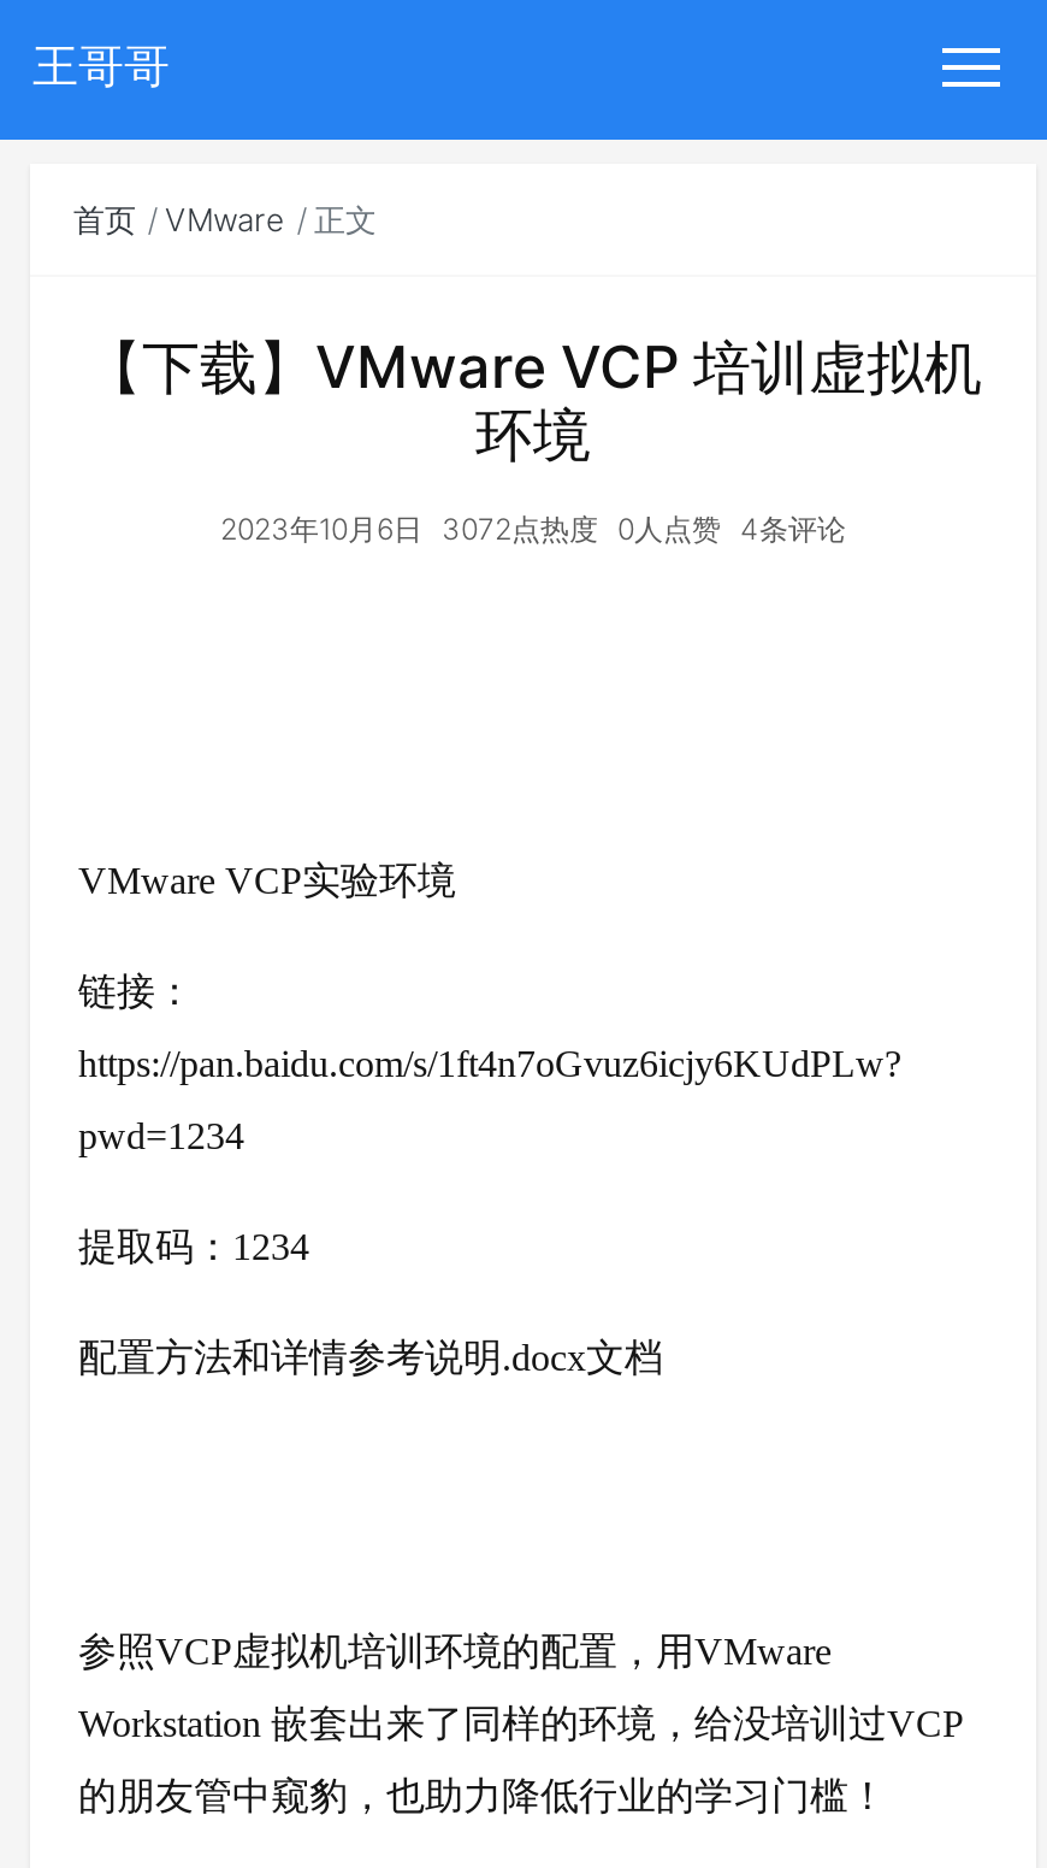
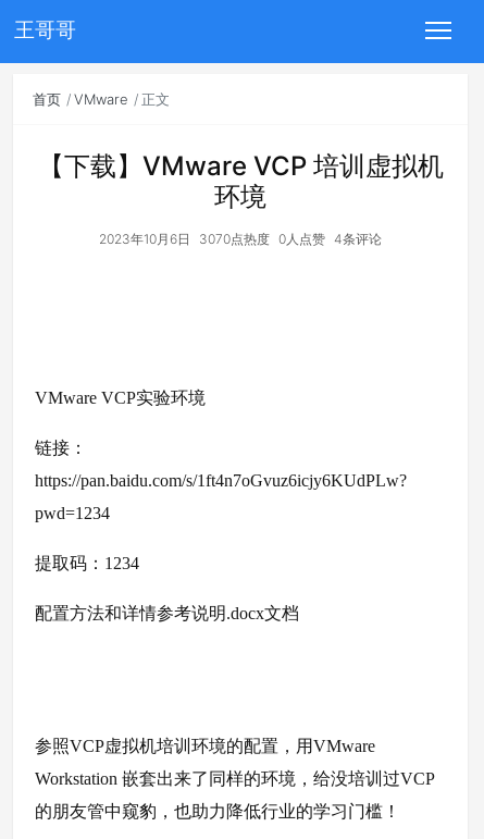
[220,511,846,547] 2023年10月6日 3072点热度 0人点赞 4条评论 -> [99,231,382,247] 2023年10月6日 3070点热度 0人点赞 4条评论

